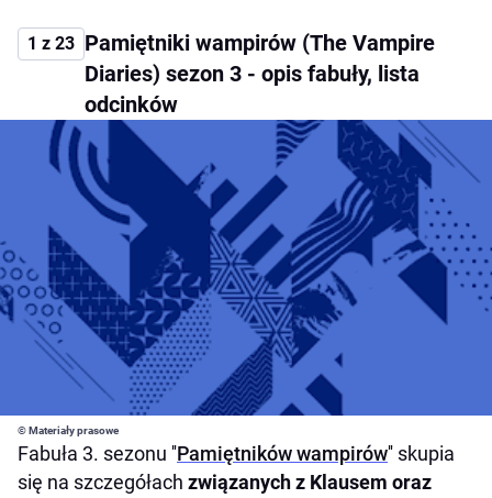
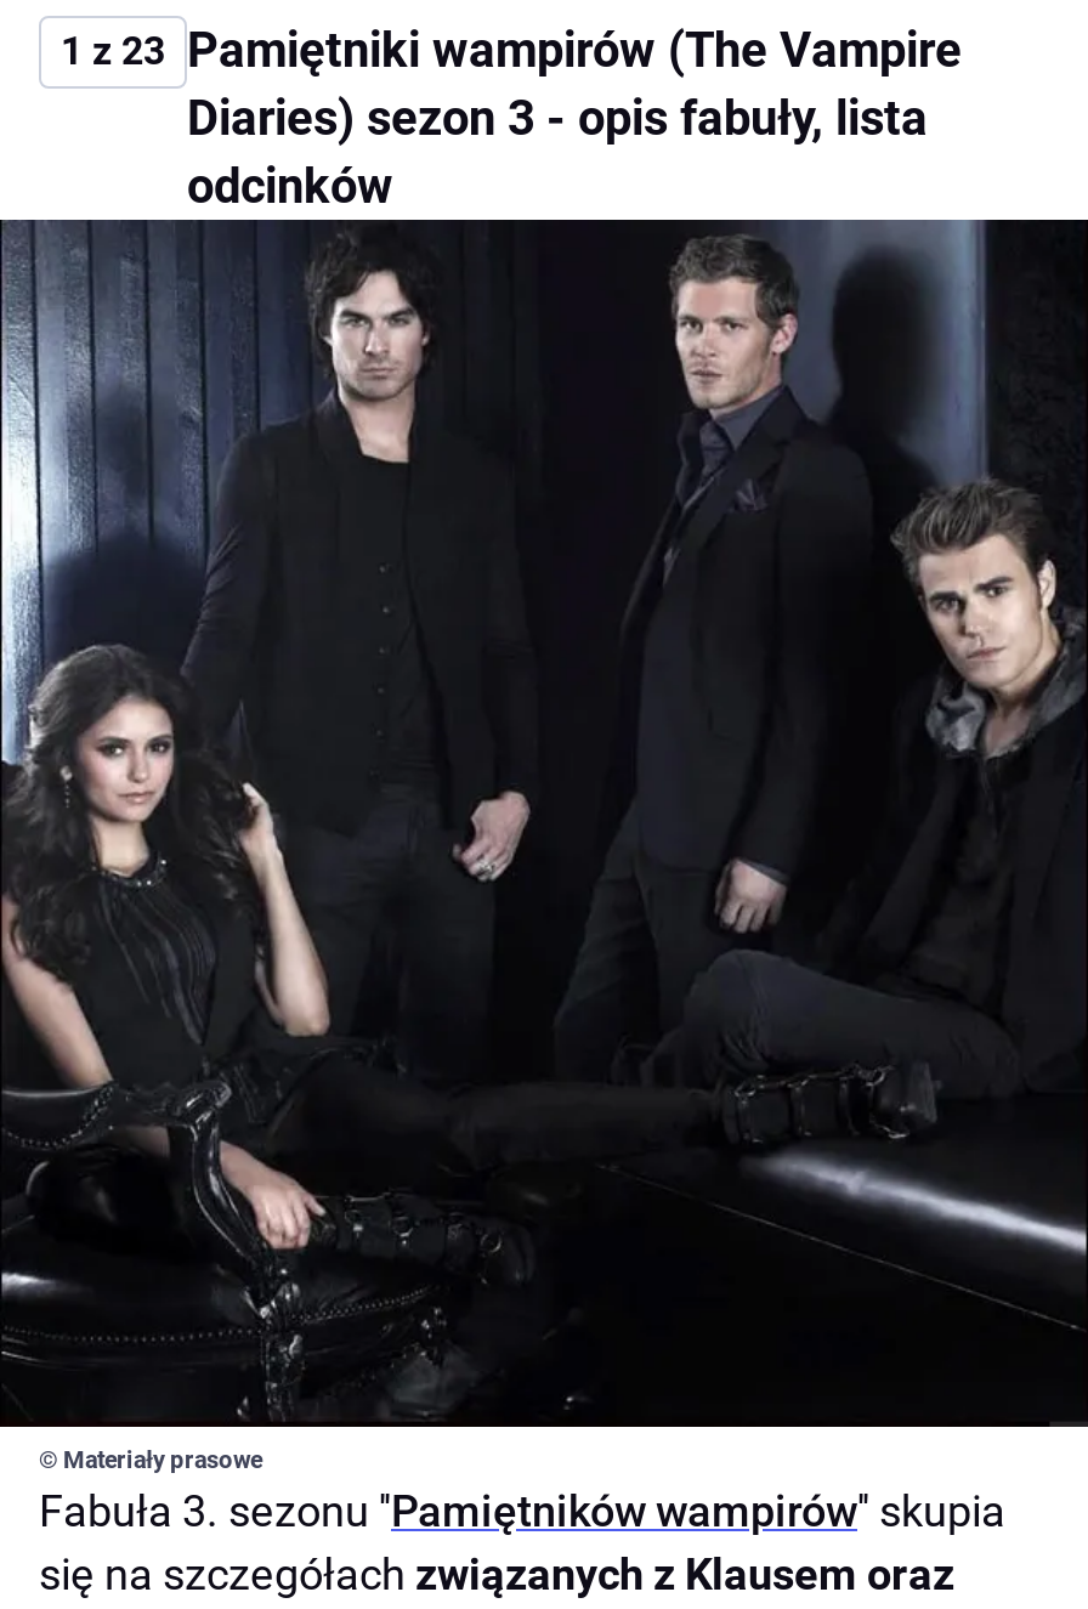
[3,119,489,417] [image] -> [7,217,1081,1429] [image]

